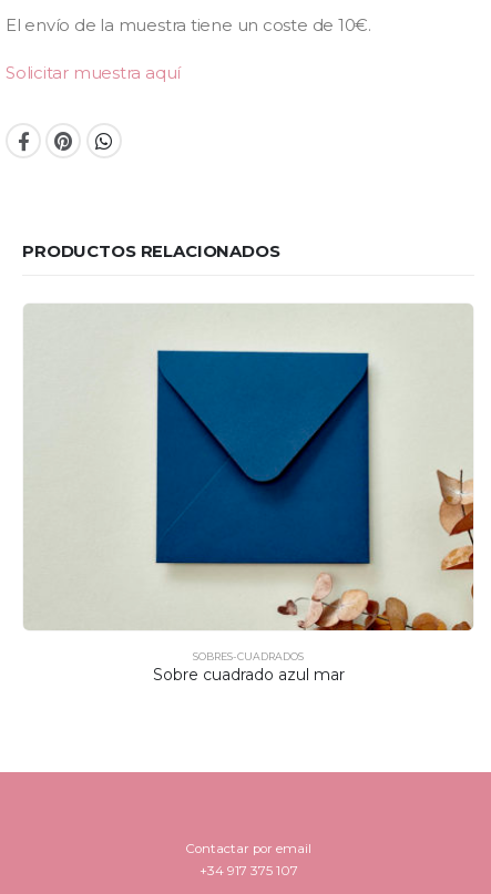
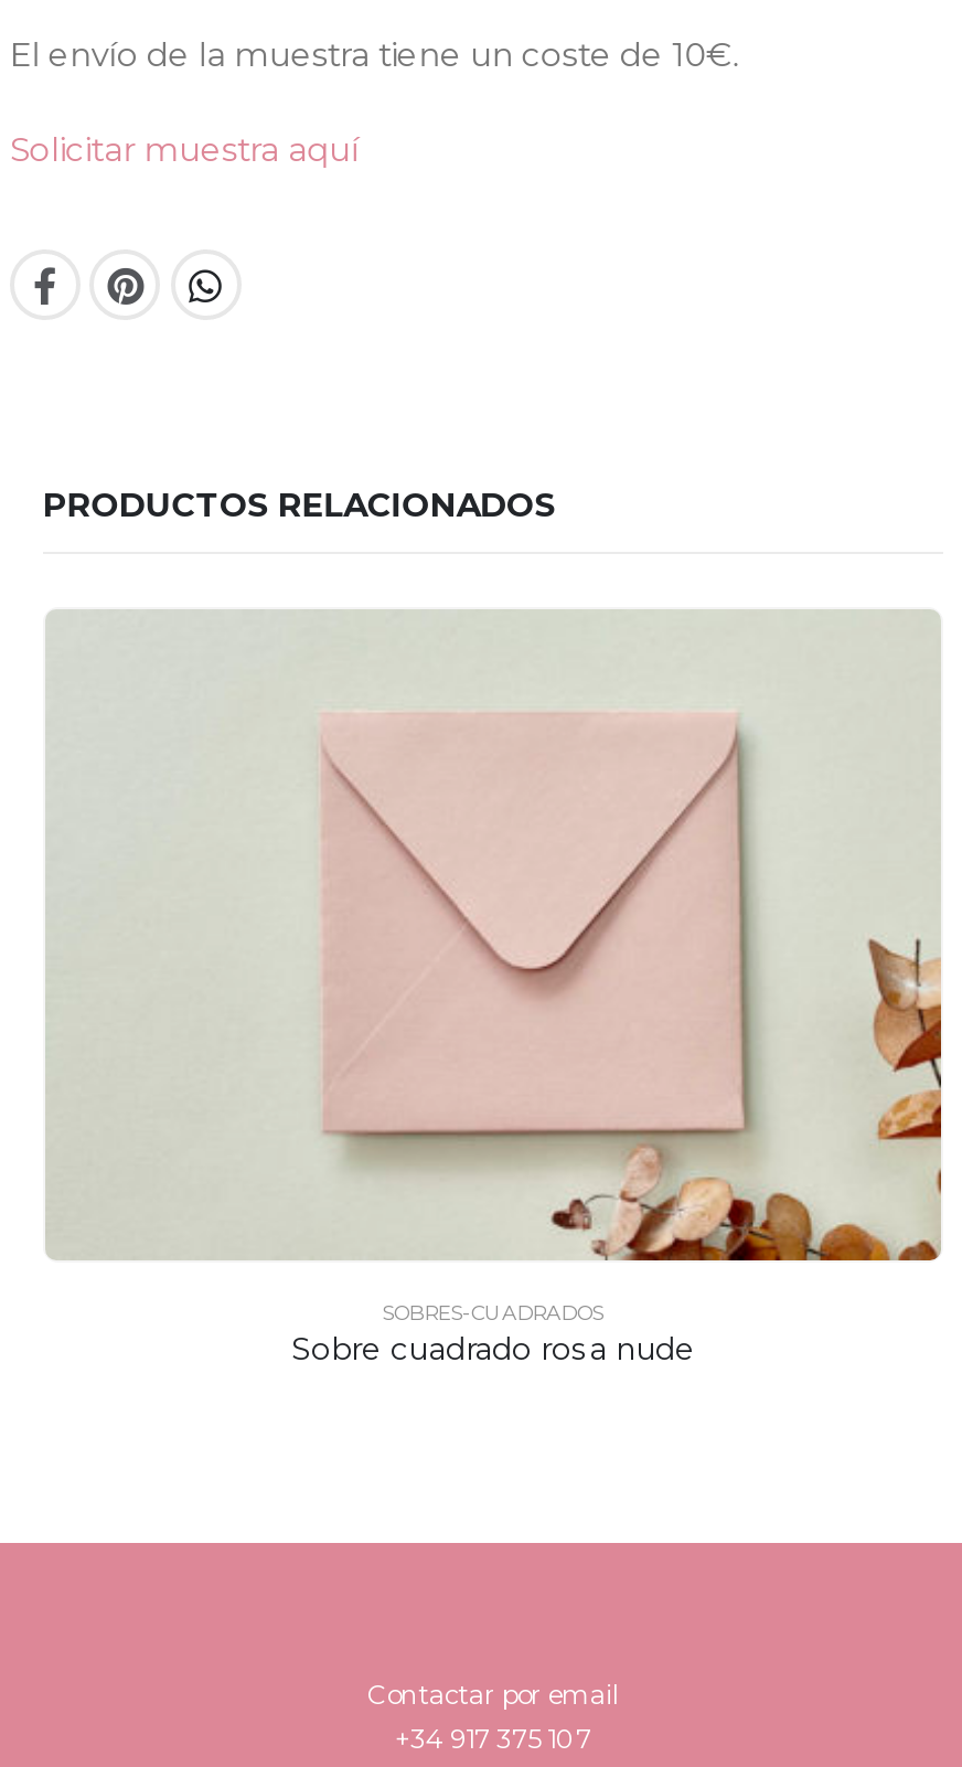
[155,349,378,572] [image] -> [308,702,762,1172] [image]
[152,665,344,683] Sobre cuadrado azul mar -> [291,1330,695,1365] Sobre cuadrado rosa nude

